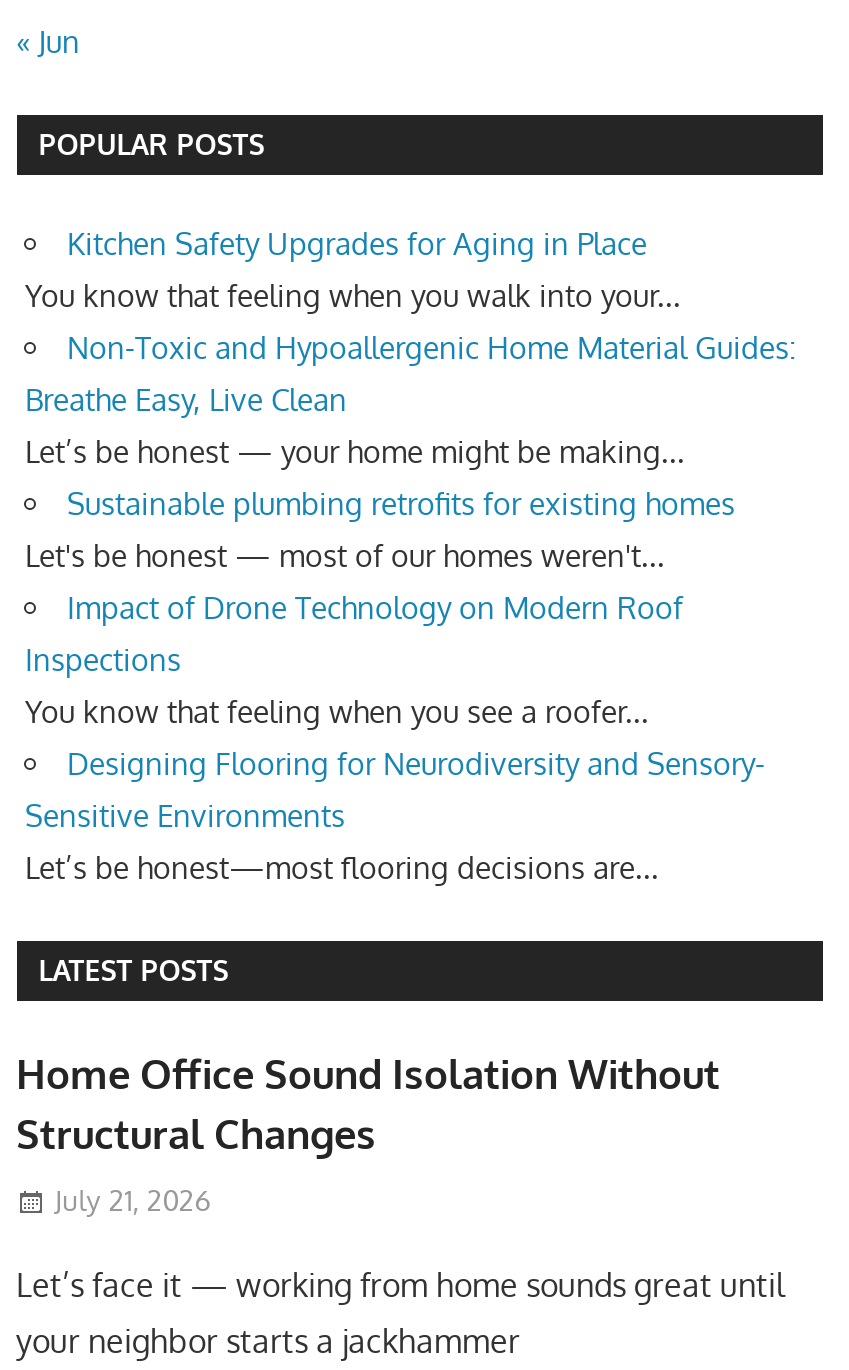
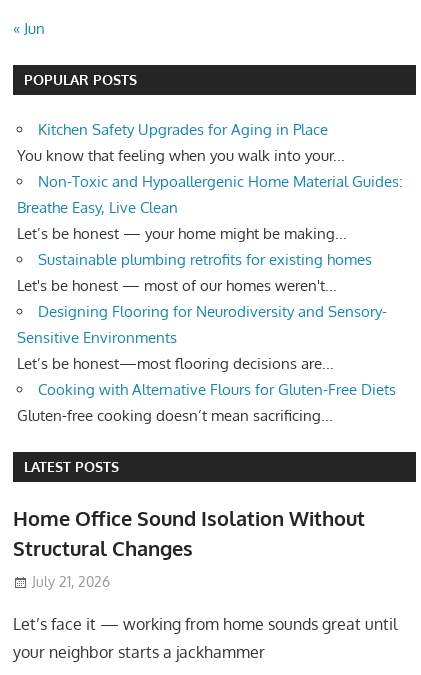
[25,589,683,731] Impact of Drone Technology on Modern Roof | Inspections | You know that feeling when you see a roofer... -> none
moved [25,745,765,887] -> [17,302,387,373]: Designing Flooring for Neurodiversity and Sensory- | Sensitive Environments | Let’s be honest—most flooring decisions are...
none -> [17,380,396,425] Cooking with Alternative Flours for Gluten-Free Diets | Gluten-free cooking doesn’t mean sacrificing...

